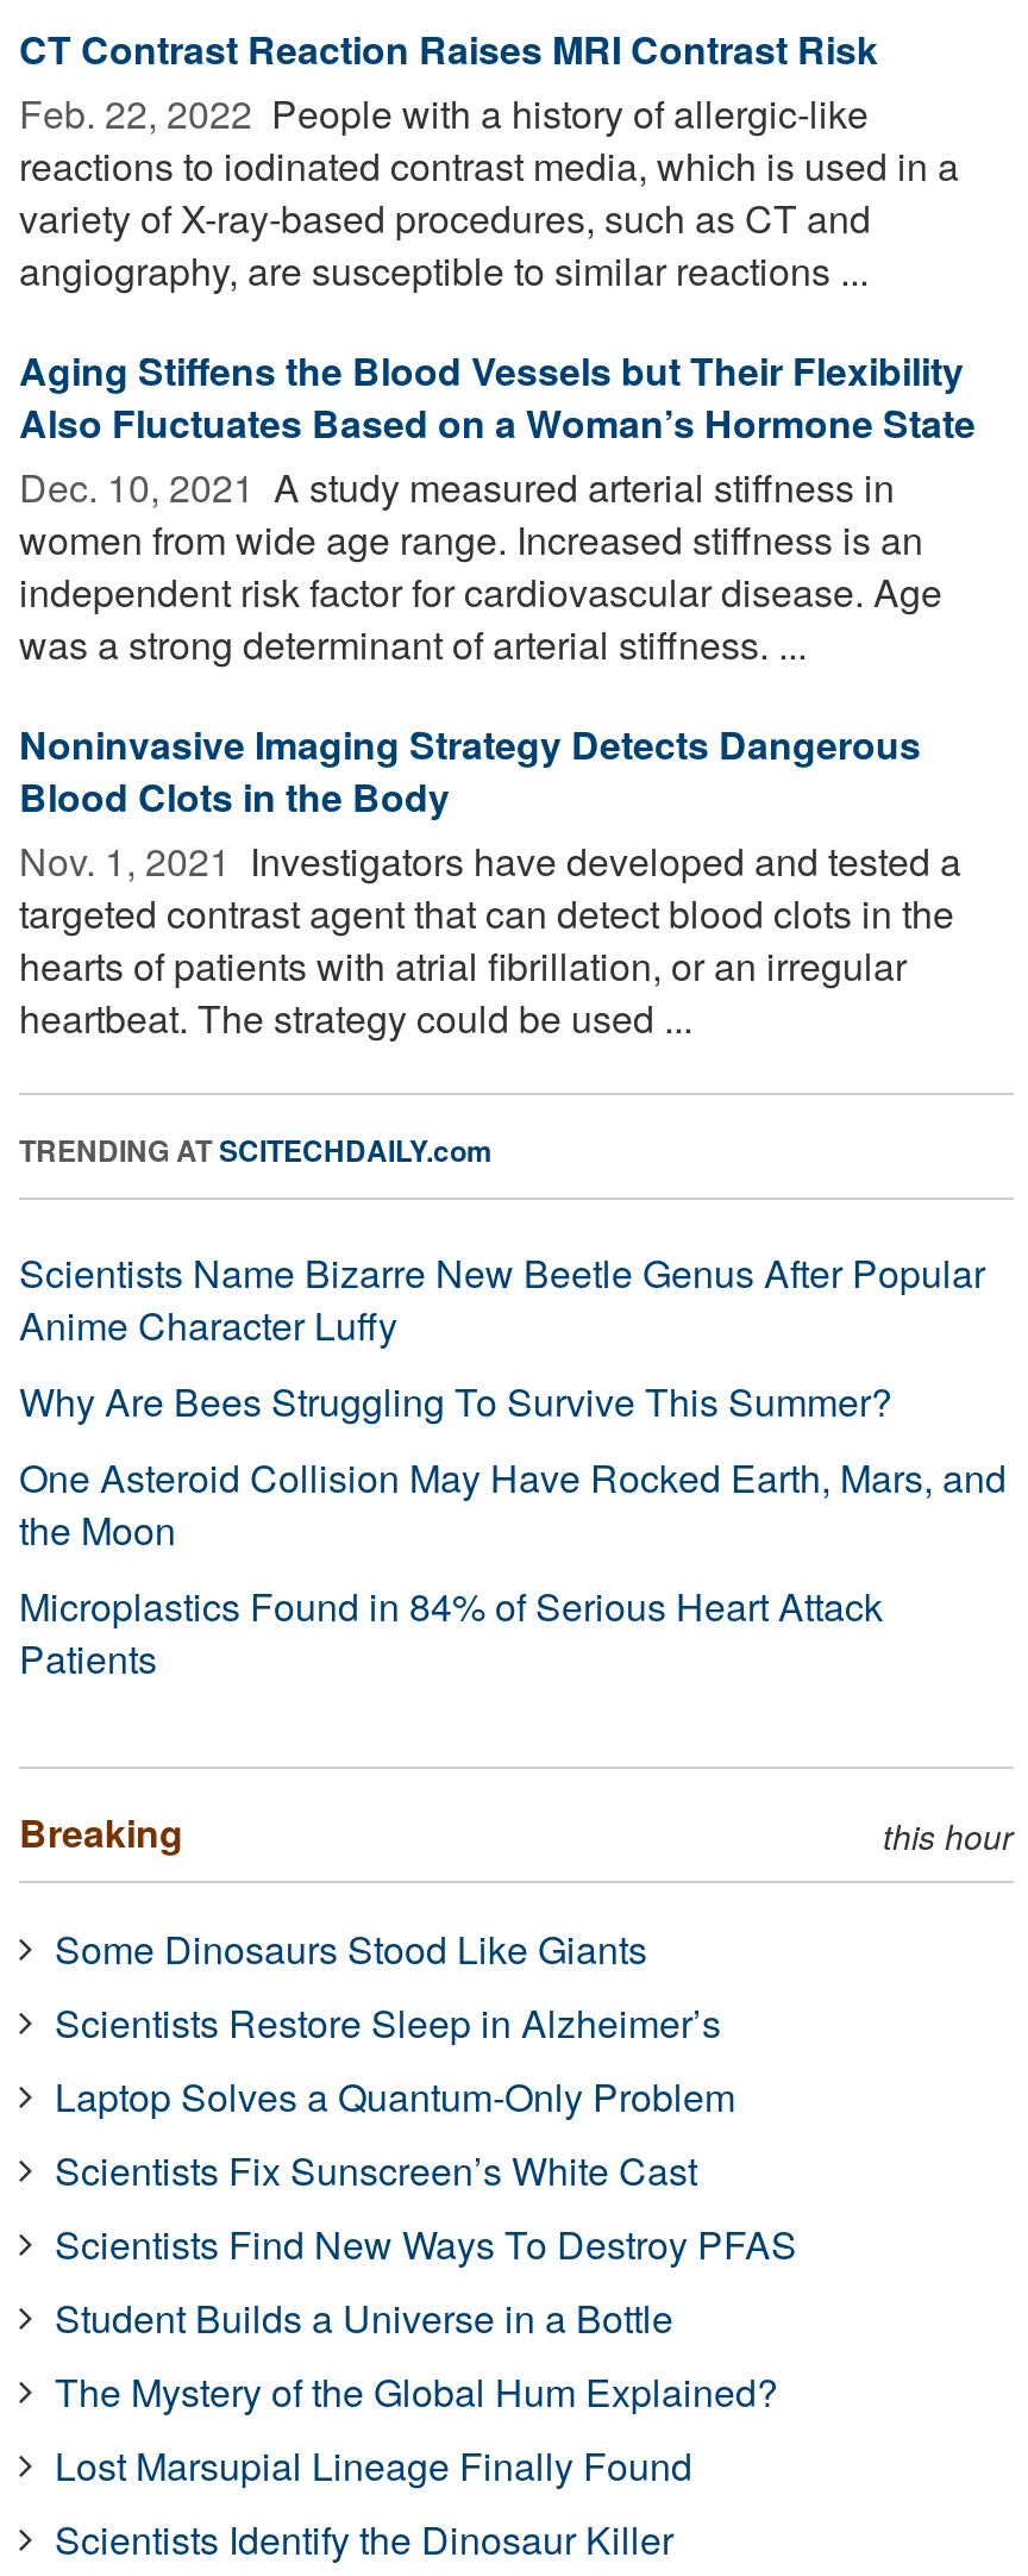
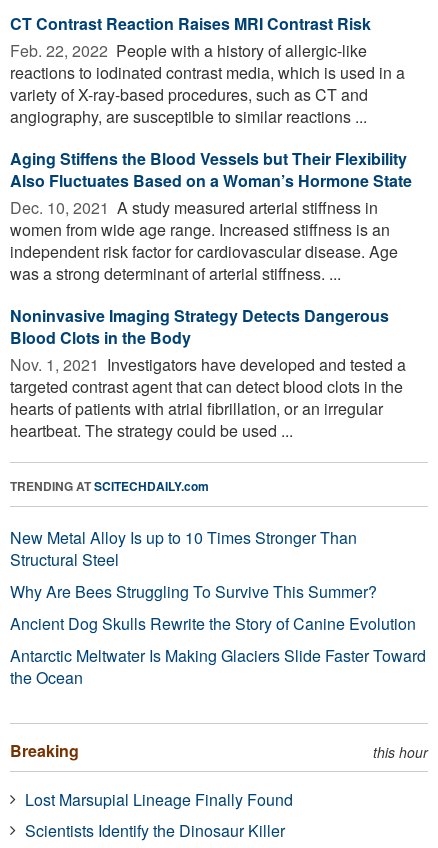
[19,1245,985,1352] Scientists Name Bizarre New Beetle Genus After Popular | Anime Character Luffy -> [10,526,357,571] New Metal Alloy Is up to 10 Times Stronger Than | Structural Steel
[19,1449,1007,1685] One Asteroid Collision May Have Rocked Earth, Mars, and | the Moon | Microplastics Found in 84% of Serious Heart Attack | Patients -> [10,612,426,689] Ancient Dog Skulls Rewrite the Story of Canine Evolution | Antarctic Meltwater Is Making Glaciers Slide Faster Toward | the Ocean
[55,1921,797,2418] Some Dinosaurs Stood Like Giants | Scientists Restore Sleep in Alzheimer’s | Laptop Solves a Quantum-Only Problem | Scientists Fix Sunscreen’s White Cast | Scientists Find New Ways To Destroy PFAS | Student Builds a Universe in a Bottle | The Mystery of the Global Hum Explained? -> none

